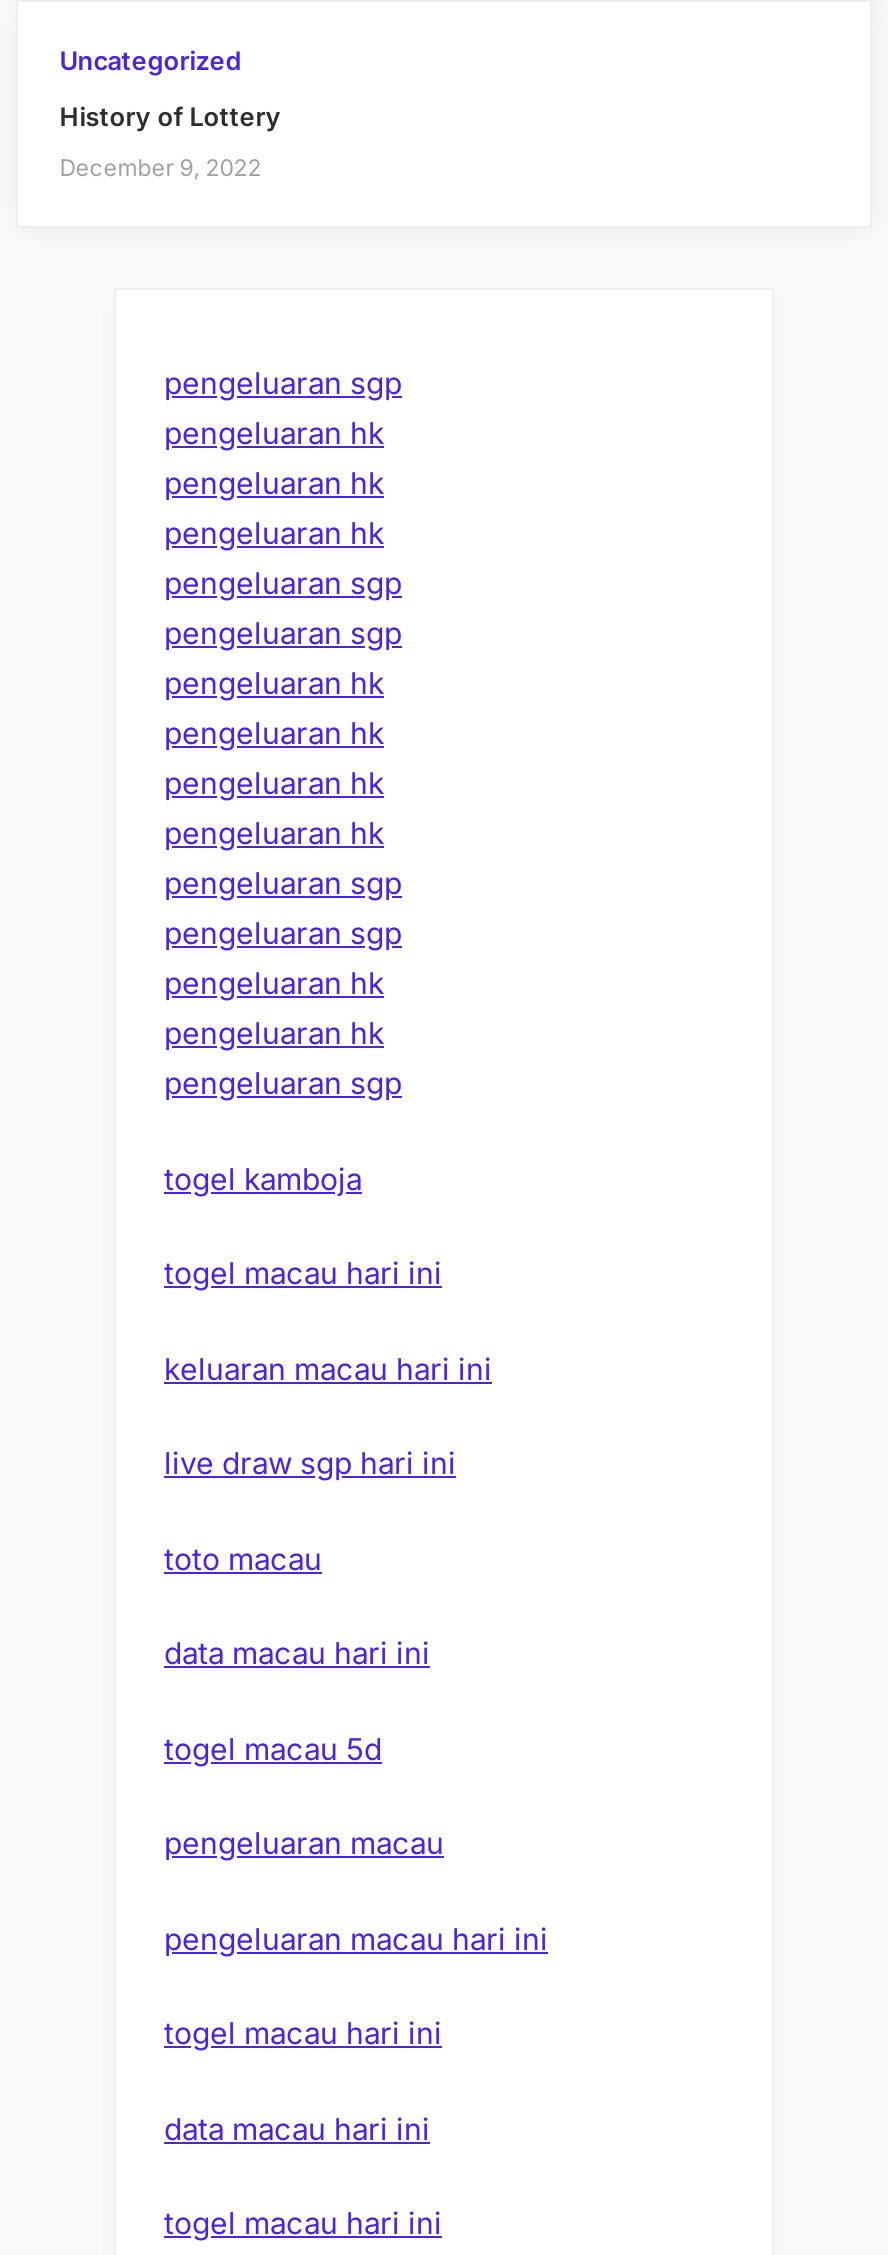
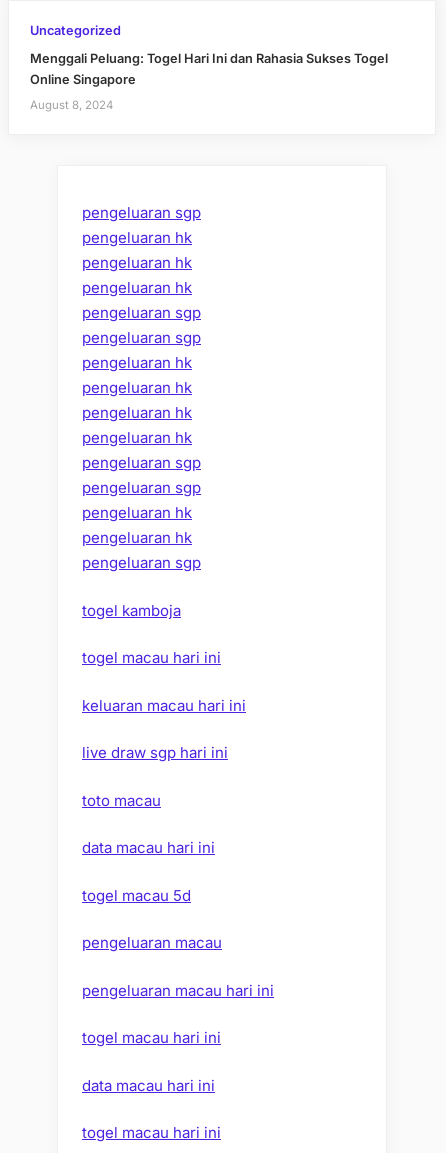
[60,102,282,132] History of Lottery -> [30,51,388,87] Menggali Peluang: Togel Hari Ini dan Rahasia Sukses Togel | Online Singapore
[60,155,262,183] December 9, 2022 -> [30,98,113,112] August 8, 2024

